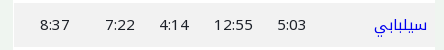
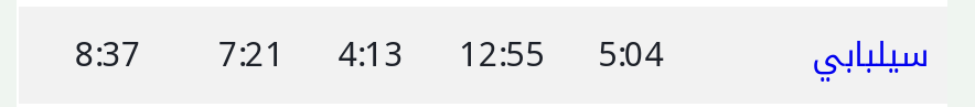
[105,11,135,39] 7:22 -> [219,24,285,86] 7:21
[159,11,189,39] 4:14 -> [338,24,404,86] 4:13
[277,11,307,39] 5:03 -> [598,24,664,86] 5:04

